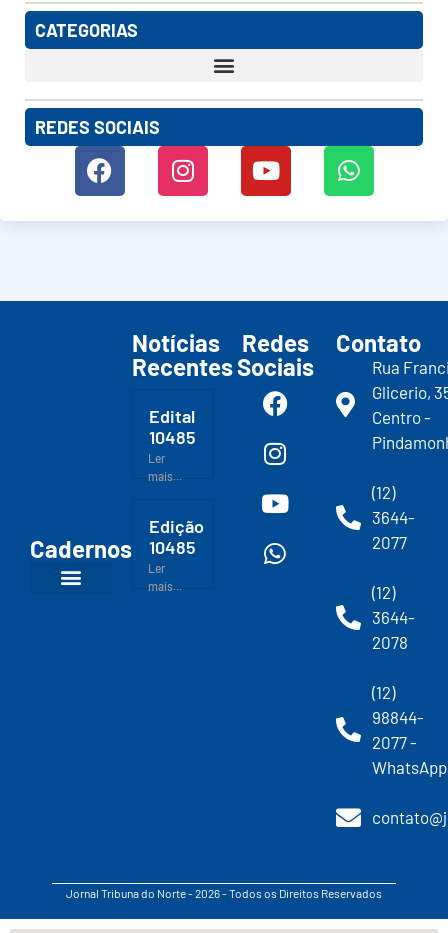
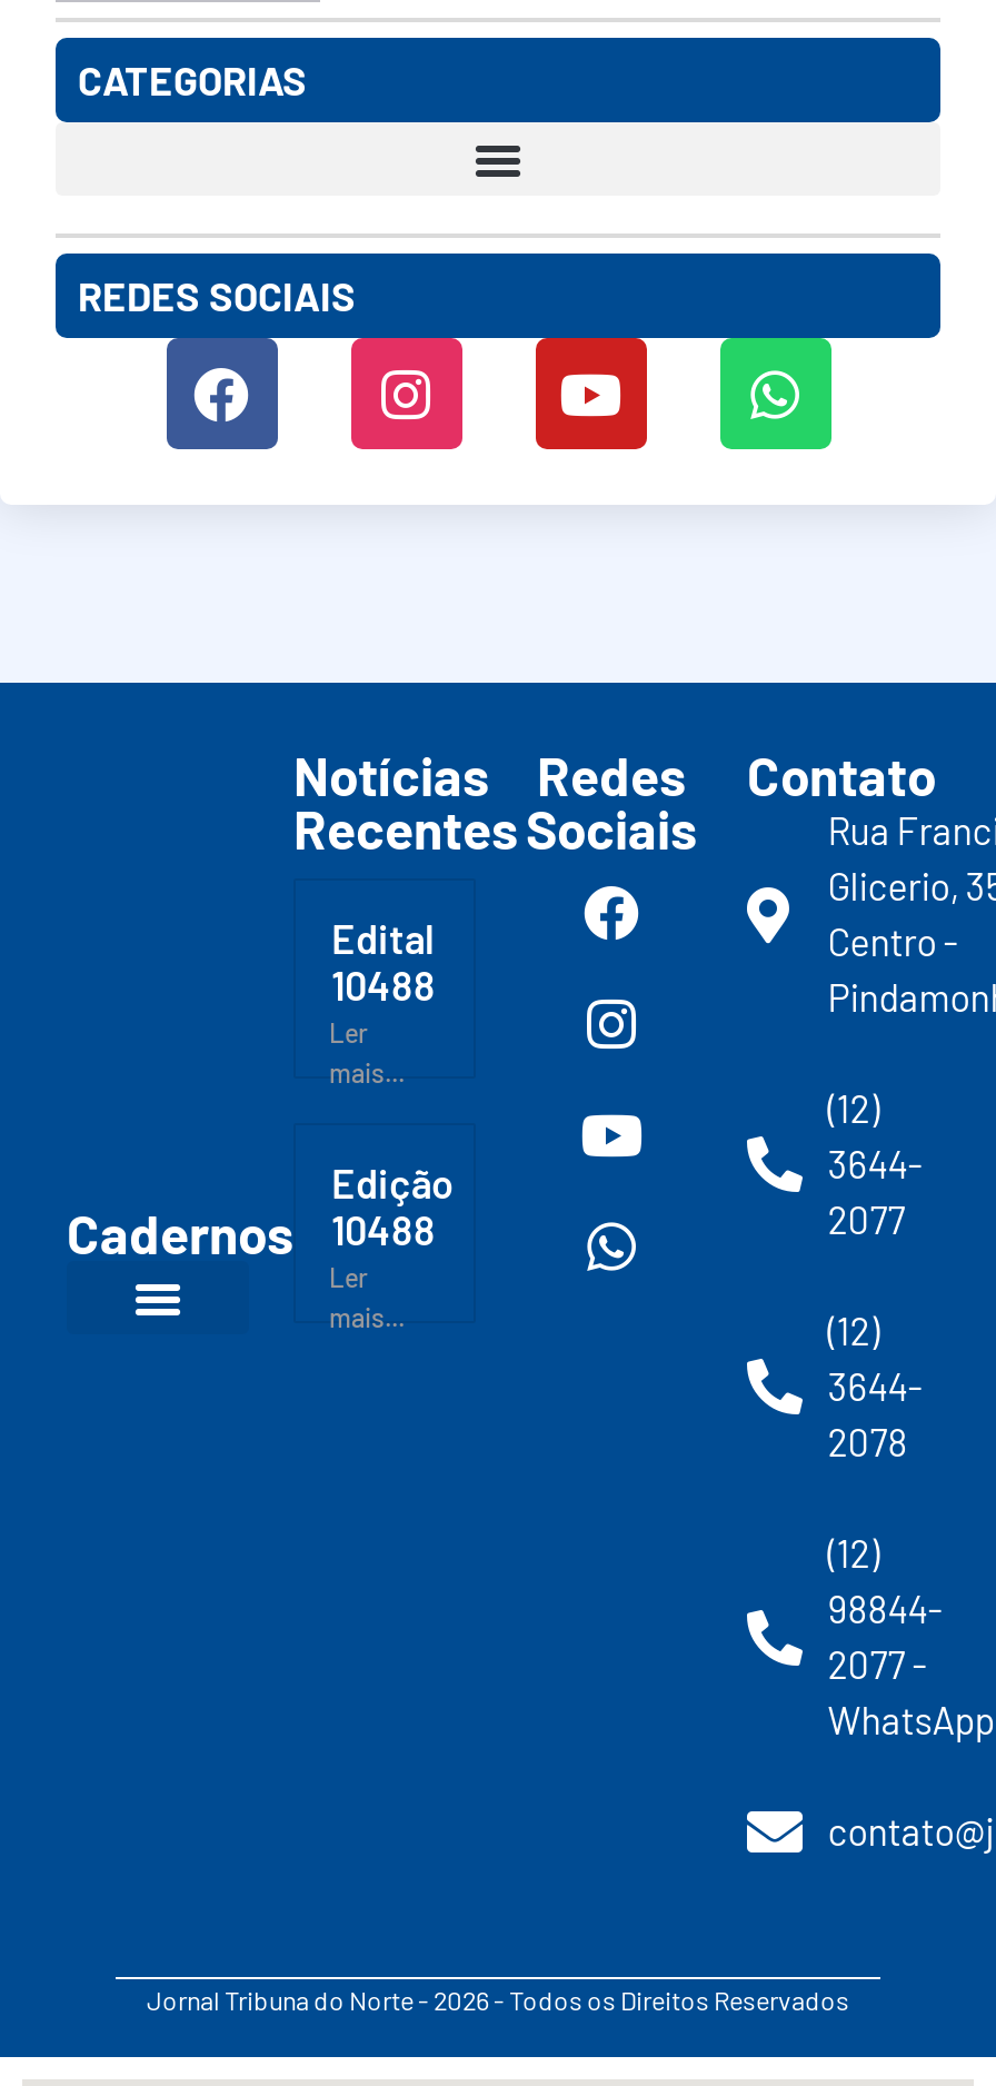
[149,426,196,448] 10485 -> [331,962,436,1011] 10488
[30,534,196,563] Cadernos 10485 -> [67,1202,436,1266] Cadernos 10488

